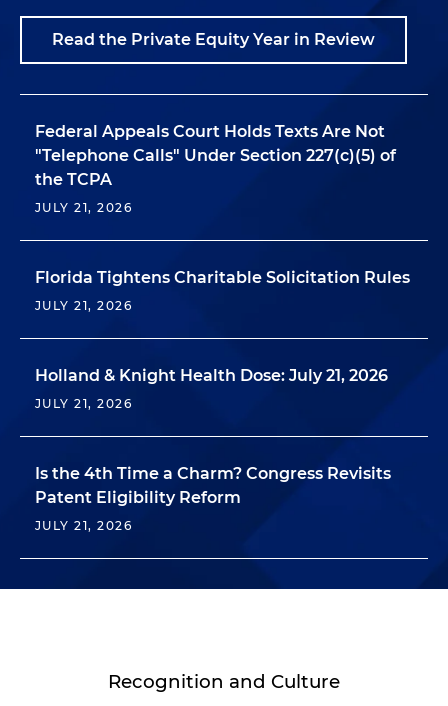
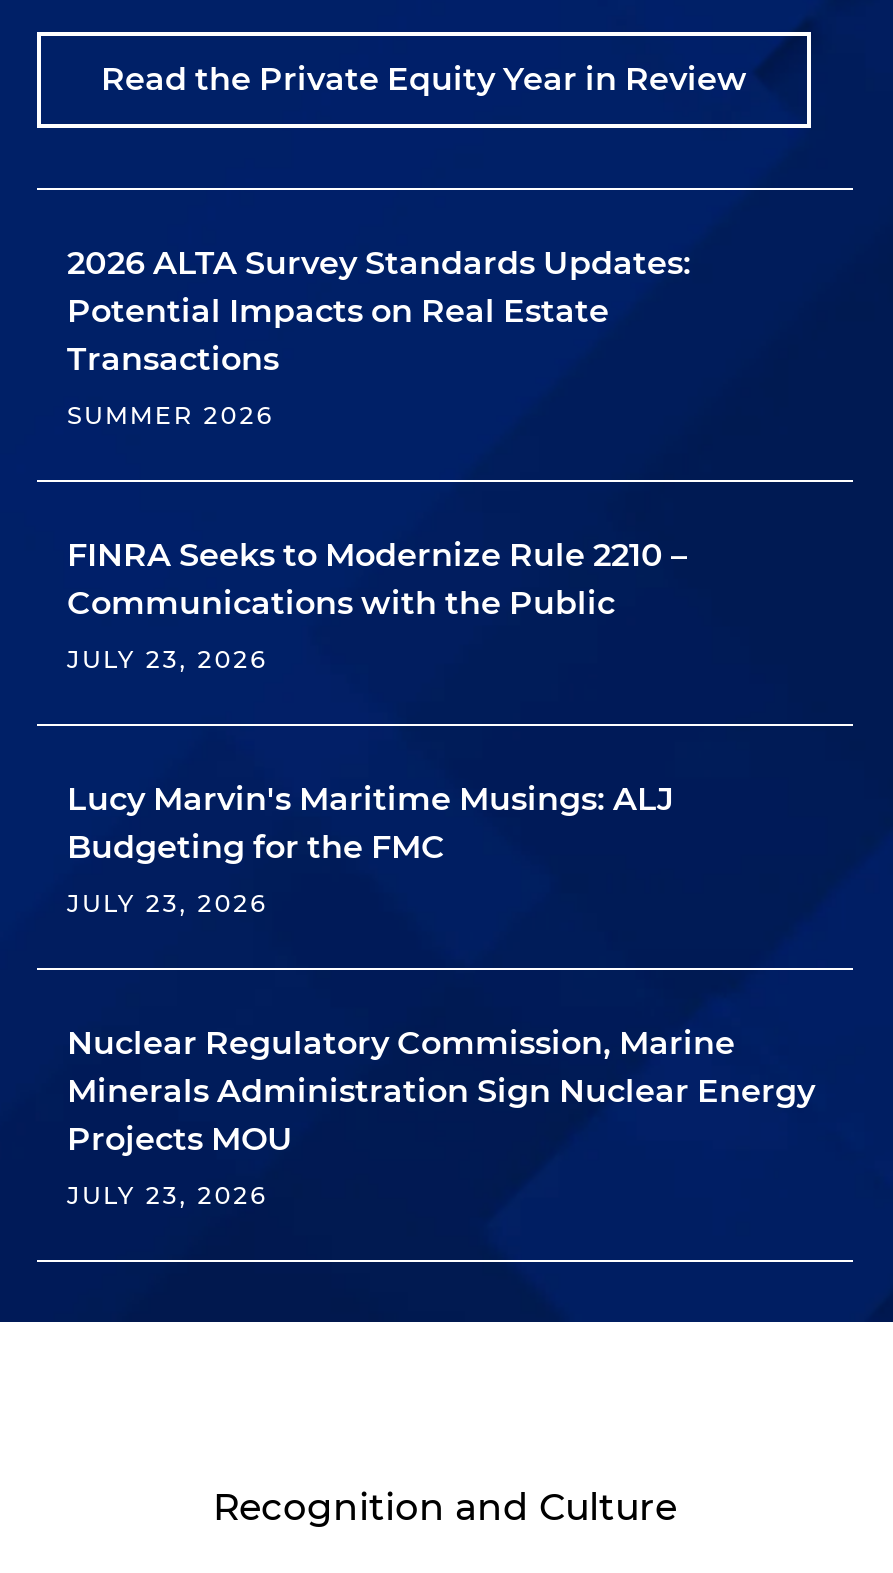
[35,122,396,189] Federal Appeals Court Holds Texts Are Not | "Telephone Calls" Under Section 227(c)(5) of | the TCPA -> [67,244,691,378] 2026 ALTA Survey Standards Updates: | Potential Impacts on Real Estate | Transactions
[35,200,132,215] JULY 21, 2026 -> [67,400,273,430] SUMMER 2026
[35,268,410,287] Florida Tightens Charitable Solicitation Rules -> [67,536,687,622] FINRA Seeks to Modernize Rule 2210 – | Communications with the Public
[35,298,132,313] JULY 21, 2026 -> [67,644,267,674] JULY 23, 2026
[35,366,388,385] Holland & Knight Health Dose: July 21, 2026 -> [67,780,673,866] Lucy Marvin's Maritime Musings: ALJ | Budgeting for the FMC
[35,396,132,411] JULY 21, 2026 -> [67,888,267,918] JULY 23, 2026
[35,464,391,507] Is the 4th Time a Charm? Congress Revisits | Patent Eligibility Reform -> [67,1024,815,1158] Nuclear Regulatory Commission, Marine | Minerals Administration Sign Nuclear Energy | Projects MOU
[35,518,132,533] JULY 21, 2026 -> [67,1180,267,1210] JULY 23, 2026

